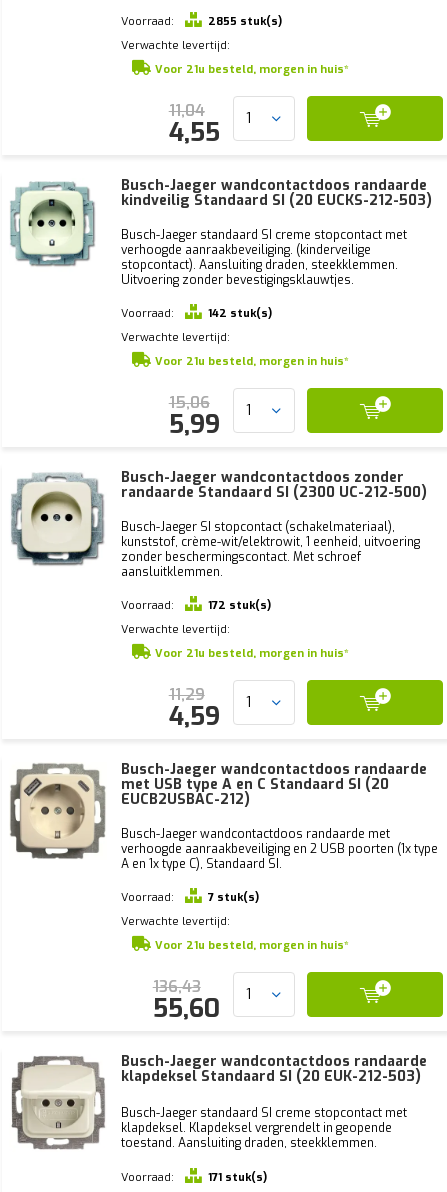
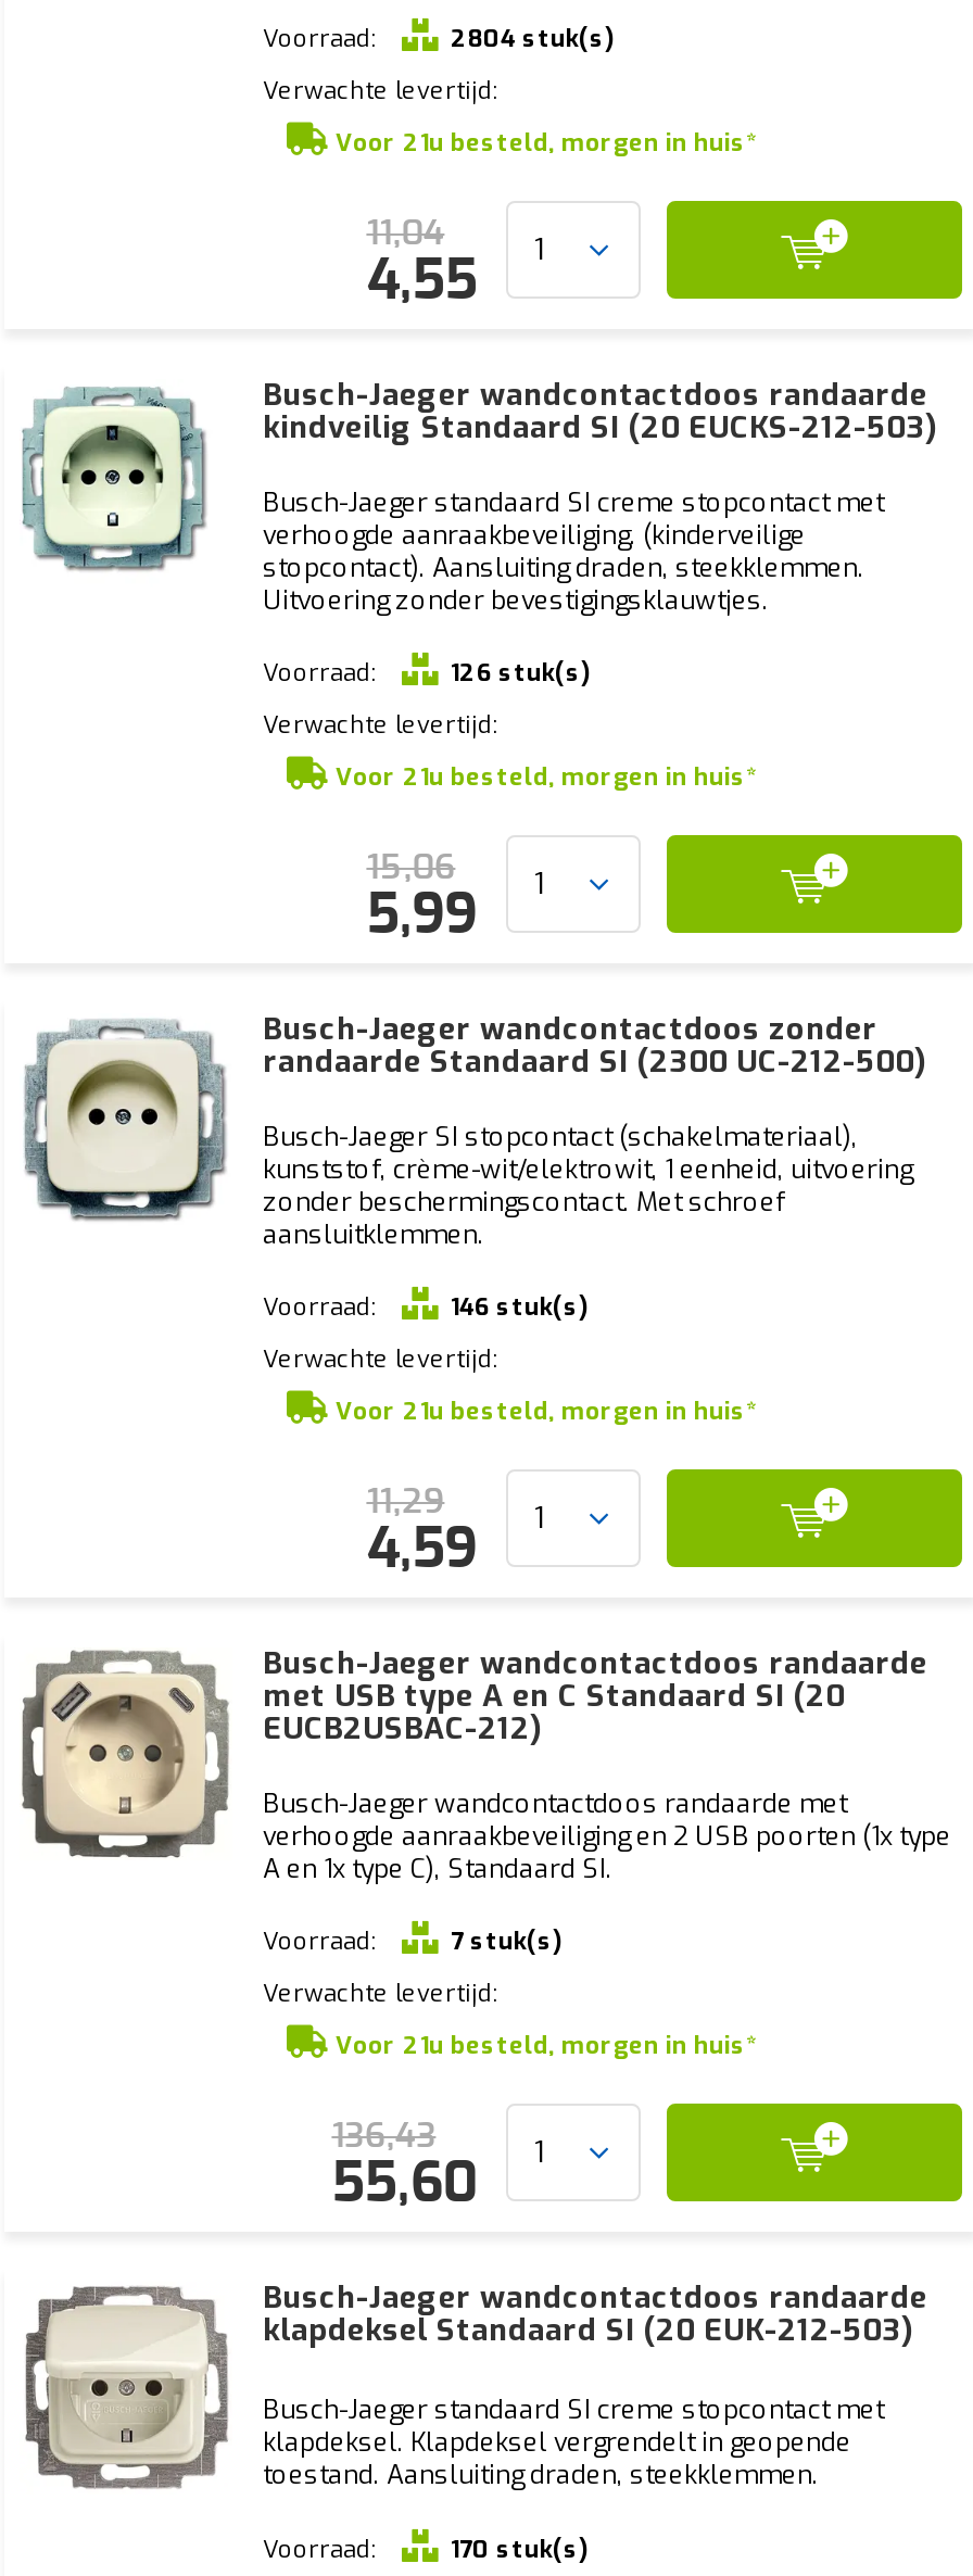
[207,14,281,29] 2855 stuk(s) -> [451,23,614,55] 2804 stuk(s)
[207,306,271,321] 142 stuk(s) -> [451,657,590,690] 126 stuk(s)
[207,598,270,613] 172 stuk(s) -> [451,1291,587,1324] 146 stuk(s)
[207,1170,266,1185] 171 stuk(s) -> [451,2534,587,2566] 170 stuk(s)

